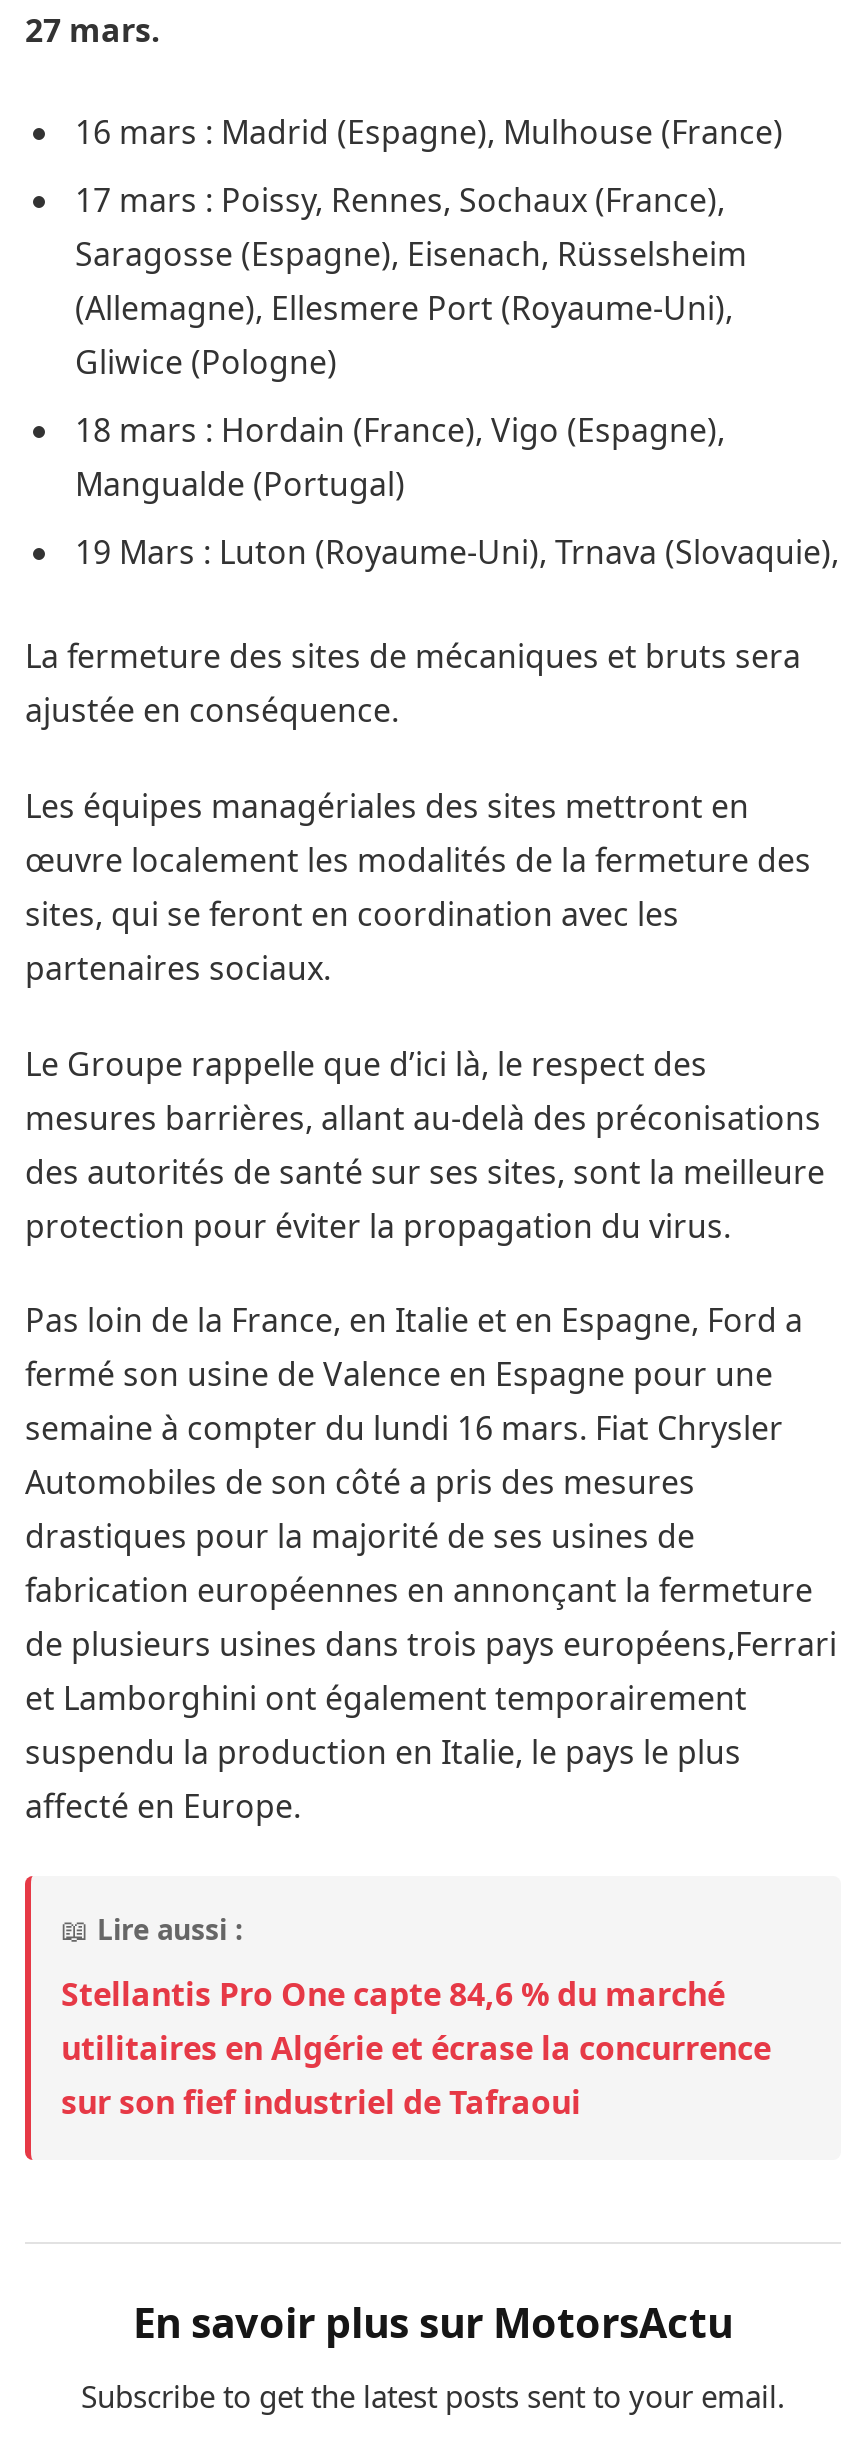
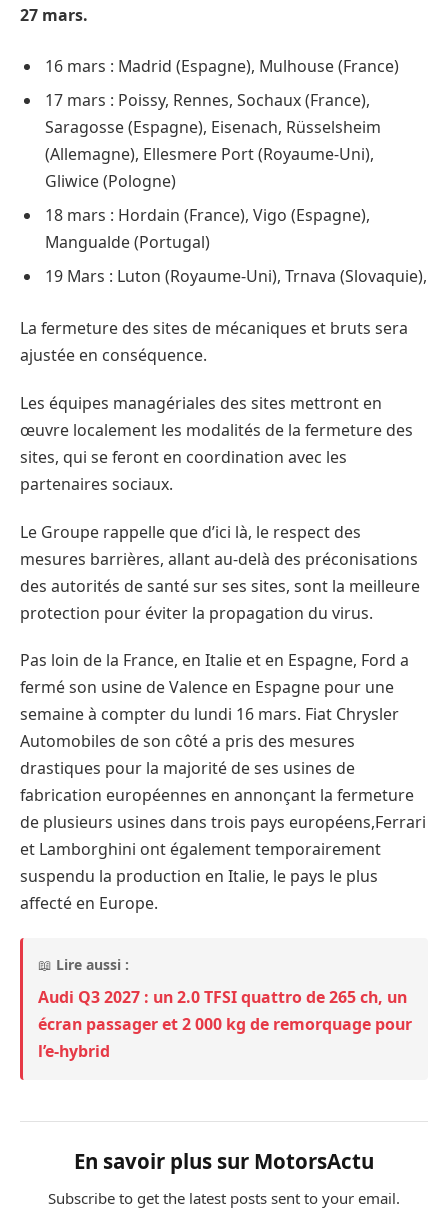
[61,1972,771,2124] Stellantis Pro One capte 84,6 % du marché | utilitaires en Algérie et écrase la concurrence | sur son fief industriel de Tafraoui -> [38,986,412,1062] Audi Q3 2027 : un 2.0 TFSI quattro de 265 ch, un | écran passager et 2 000 kg de remorquage pour | l’e-hybrid

